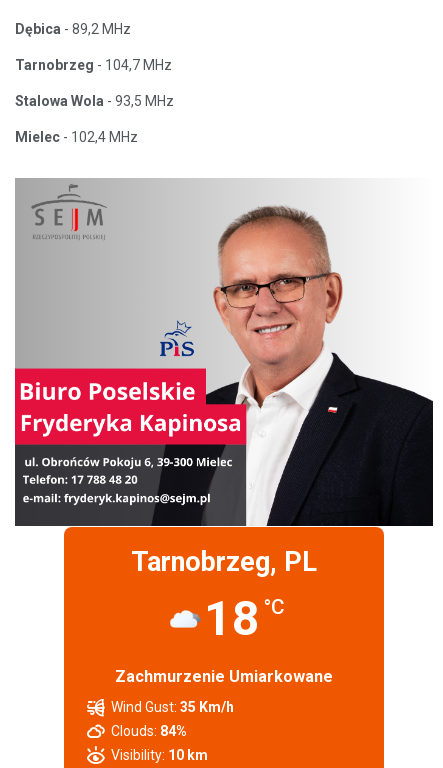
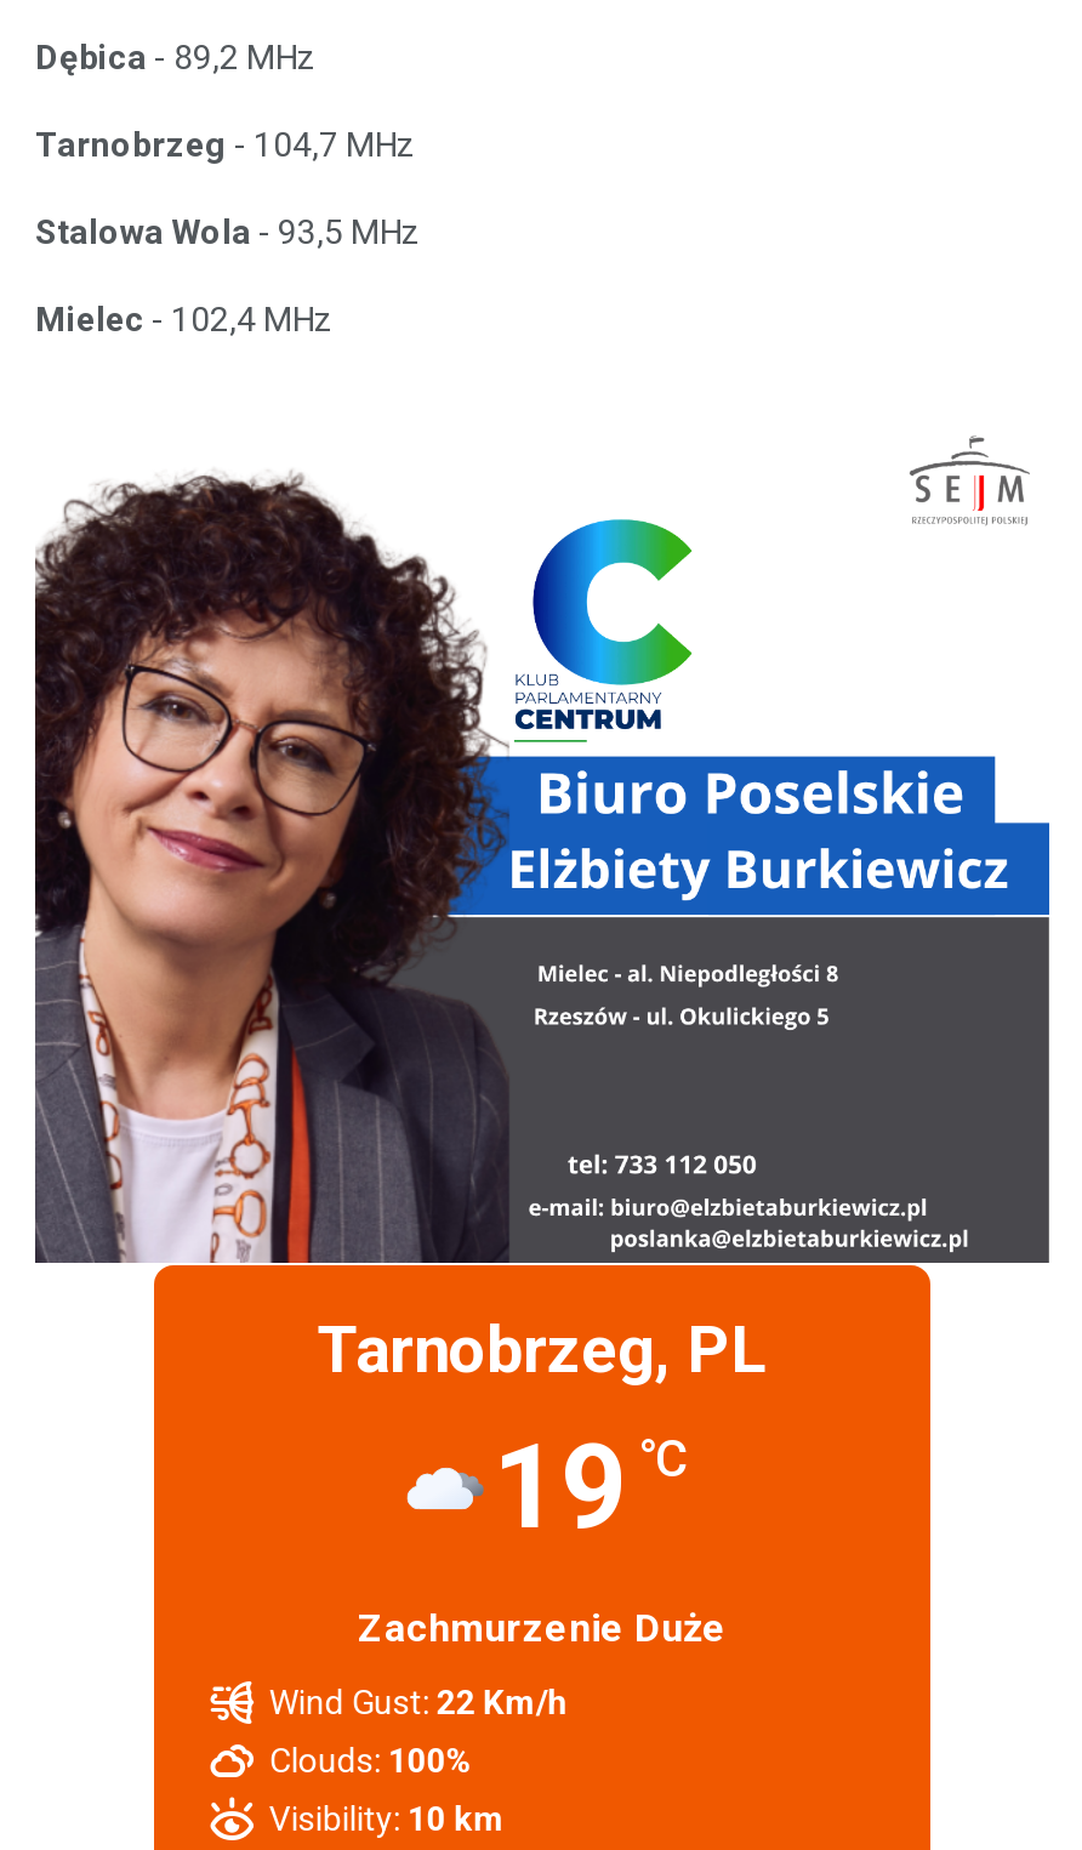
[14,178,433,527] [image] -> [33,421,1052,1265] [image]
[203,590,284,647] 18 °C -> [492,1418,689,1556] 19 °C
[115,667,333,686] Zachmurzenie Umiarkowane -> [358,1605,727,1651] Zachmurzenie Duże
[111,699,234,715] Wind Gust: 35 Km/h -> [269,1682,567,1721] Wind Gust: 22 Km/h
[111,723,187,739] Clouds: 84% -> [269,1741,473,1779] Clouds: 100%

